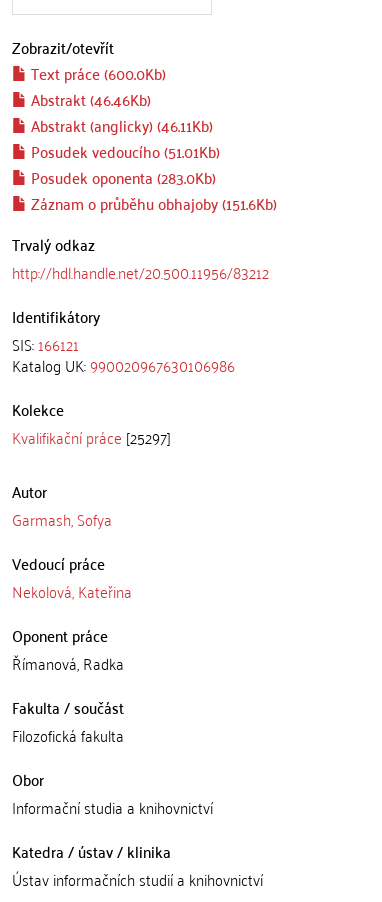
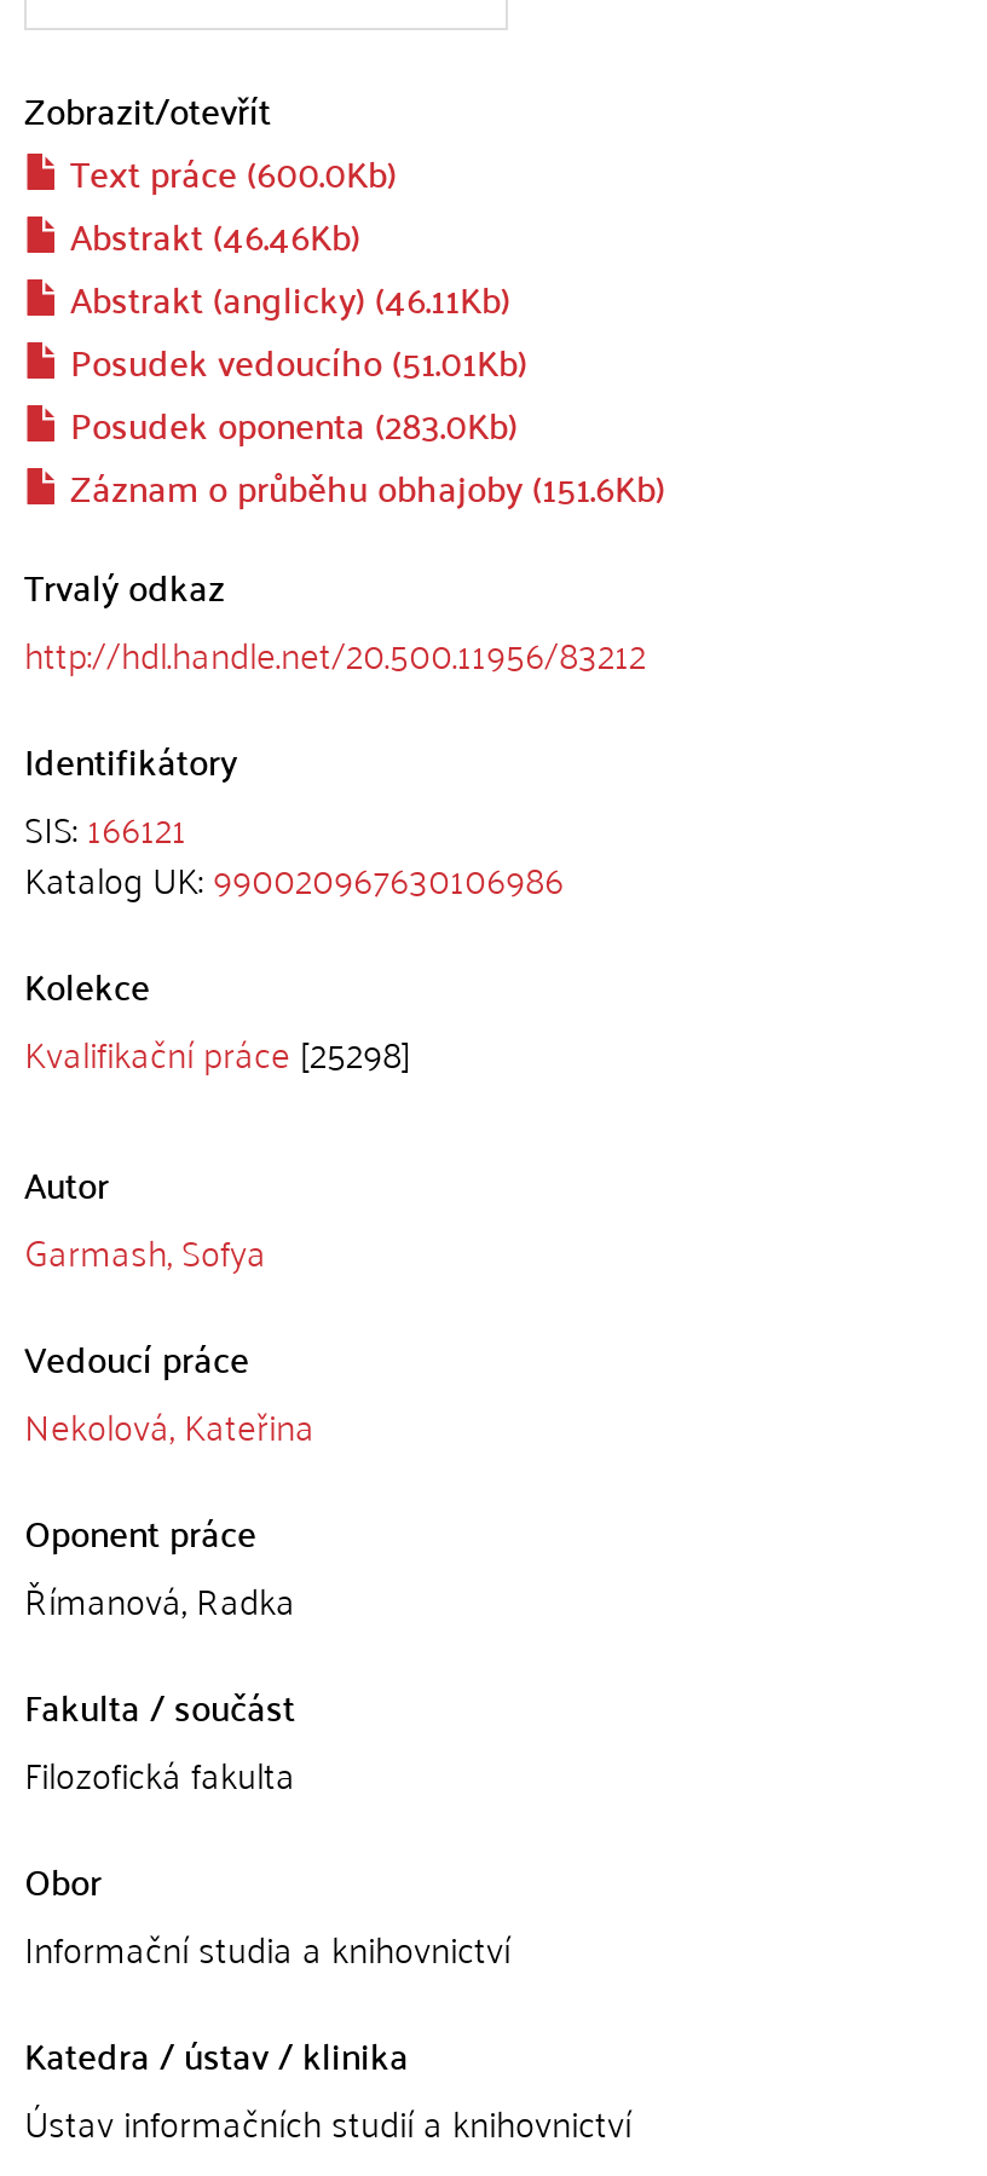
[12,423,171,451] Kvalifikační práce [25297] -> [24,1017,411,1085] Kvalifikační práce [25298]

